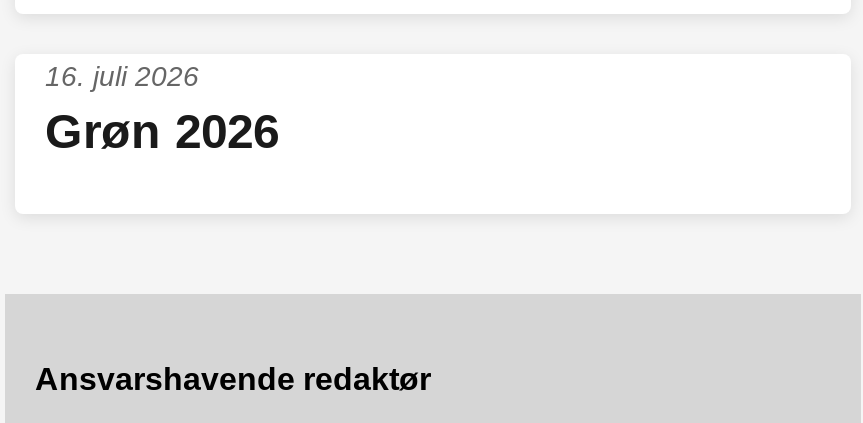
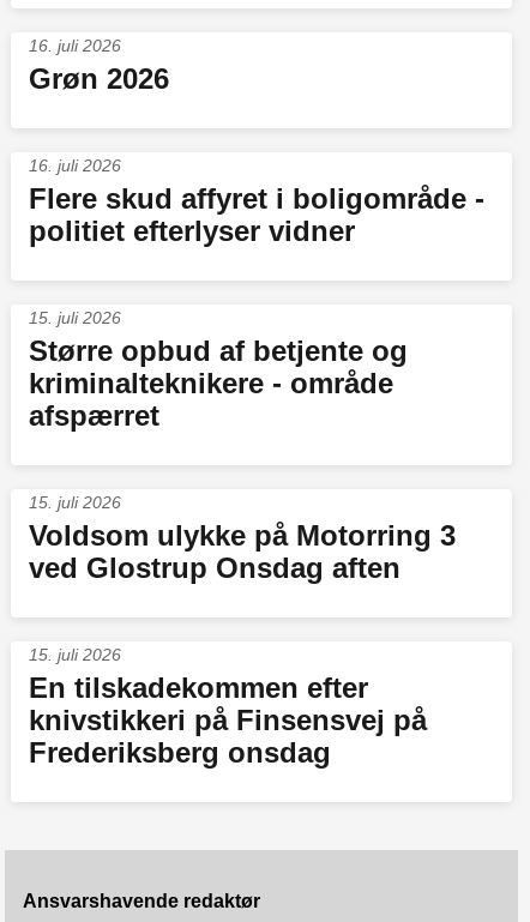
none -> [29,156,484,769] 16. juli 2026 | Flere skud affyret i boligområde - | politiet efterlyser vidner | 15. juli 2026 | Større opbud af betjente og | kriminalteknikere - område | afspærret | 15. juli 2026 | Voldsom ulykke på Motorring 3 | ved Glostrup Onsdag aften | 15. juli 2026 | En tilskadekommen efter | knivstikkeri på Finsensvej på | Frederiksberg onsdag

